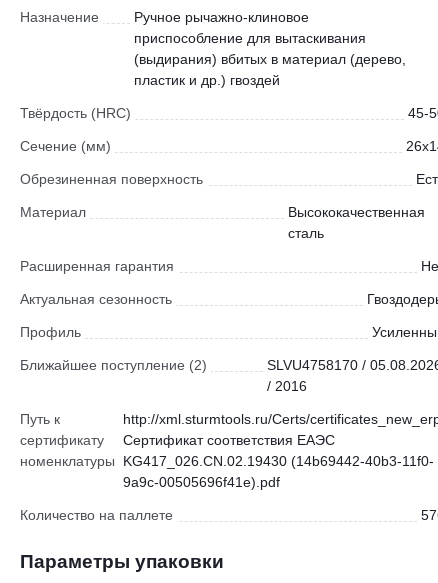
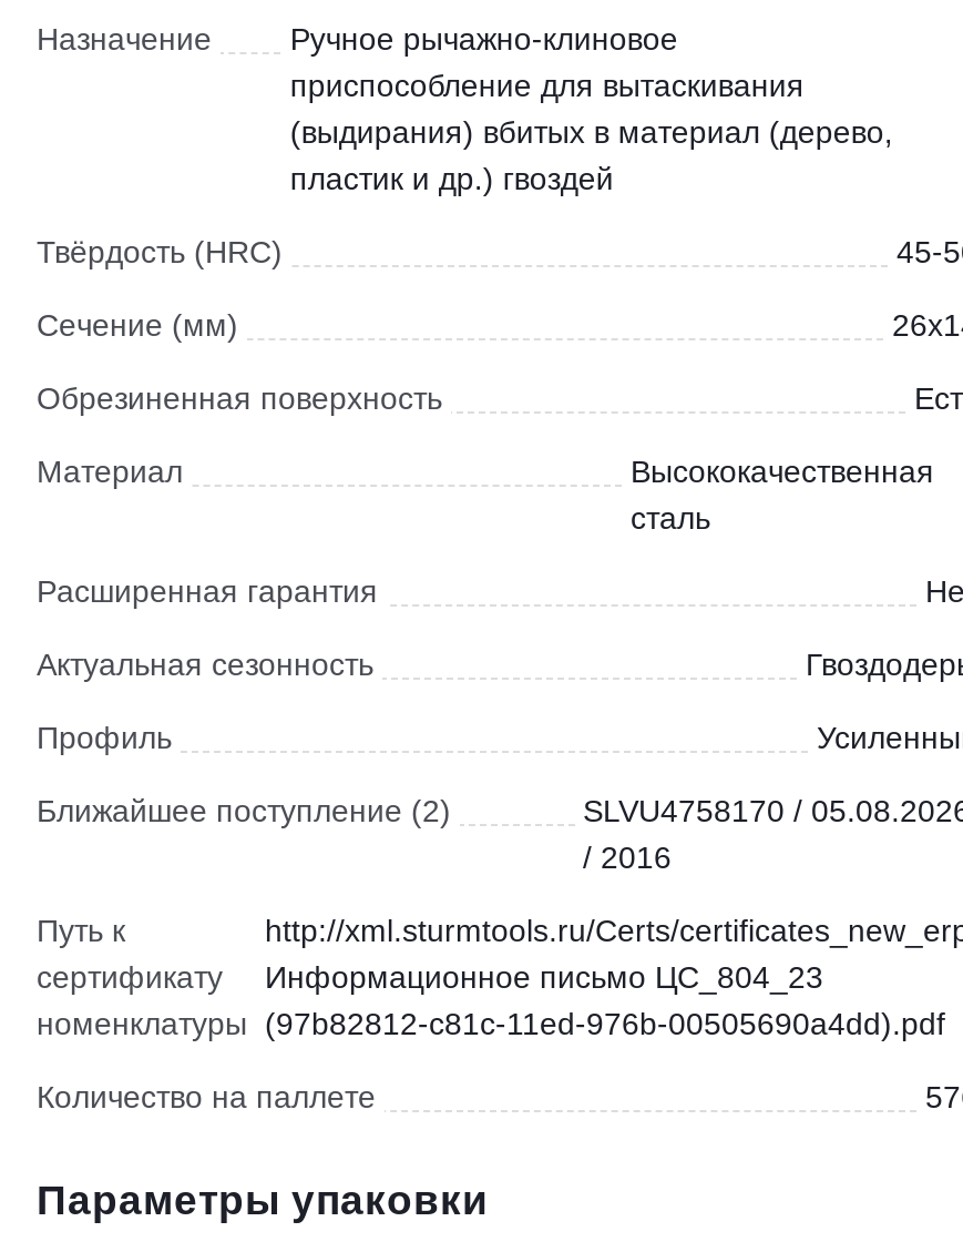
[123,432,434,490] Сертификат соответствия ЕАЭС | KG417_026.CN.02.19430 (14b69442-40b3-11f0- | 9a9c-00505696f41e).pdf -> [265,959,945,1042] Информационное письмо ЦС_804_23 | (97b82812-c81c-11ed-976b-00505690a4dd).pdf

